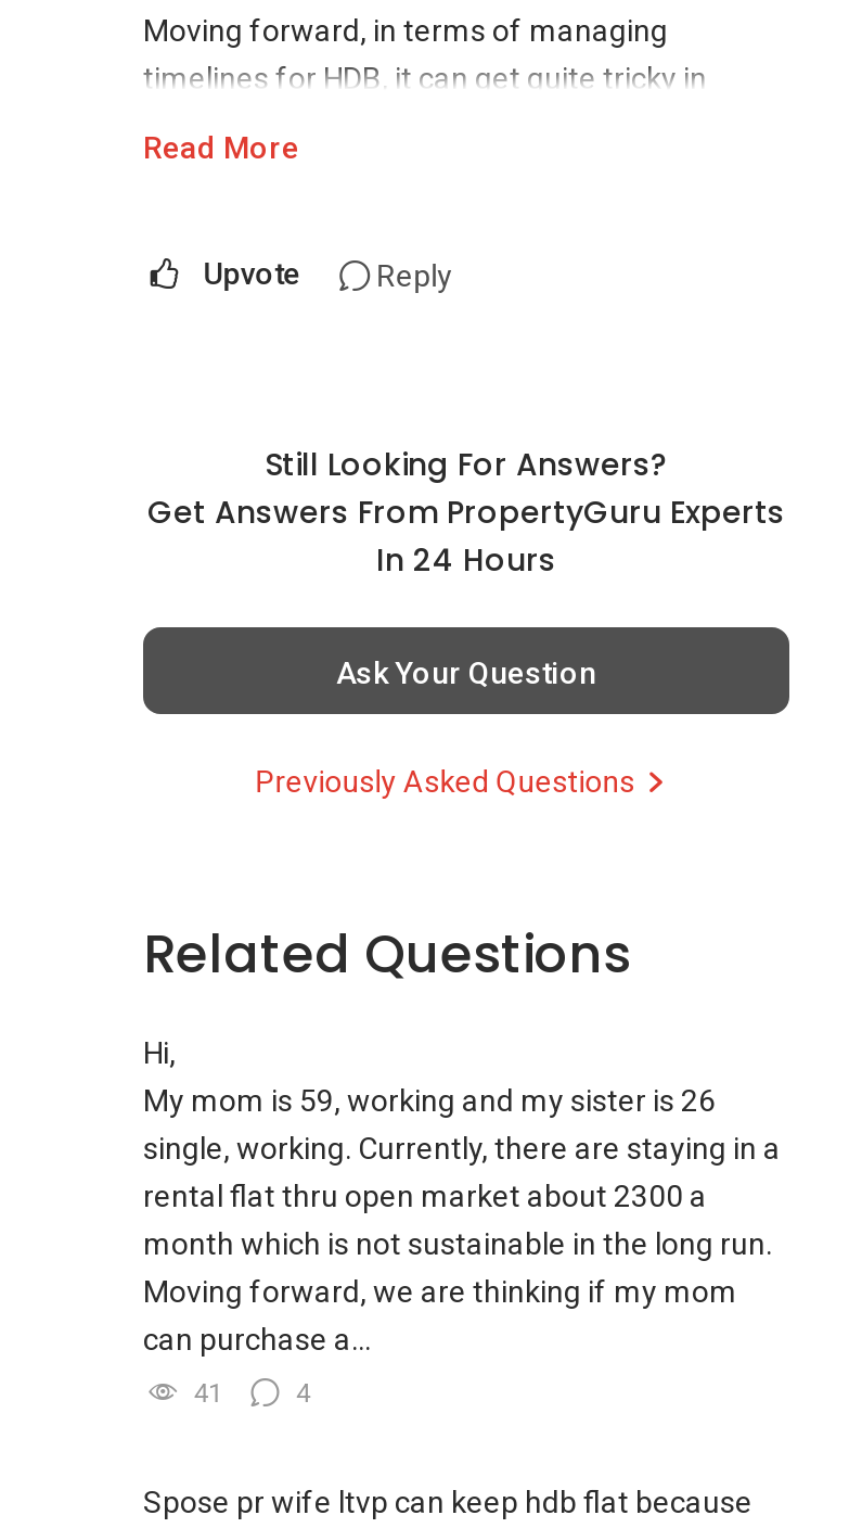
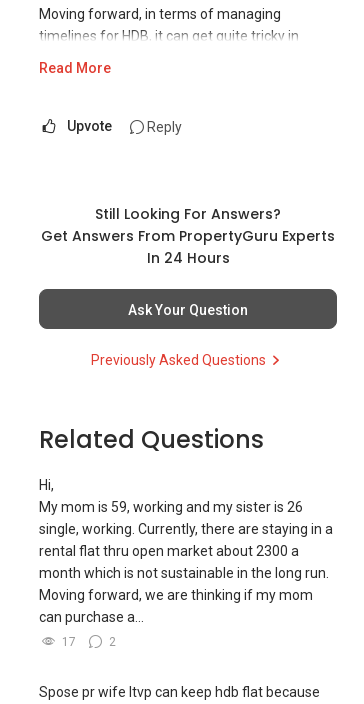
[193,1378,224,1409] 41 -> [62,635,76,649] 17
[296,1378,311,1409] 4 -> [109,635,116,649] 2

